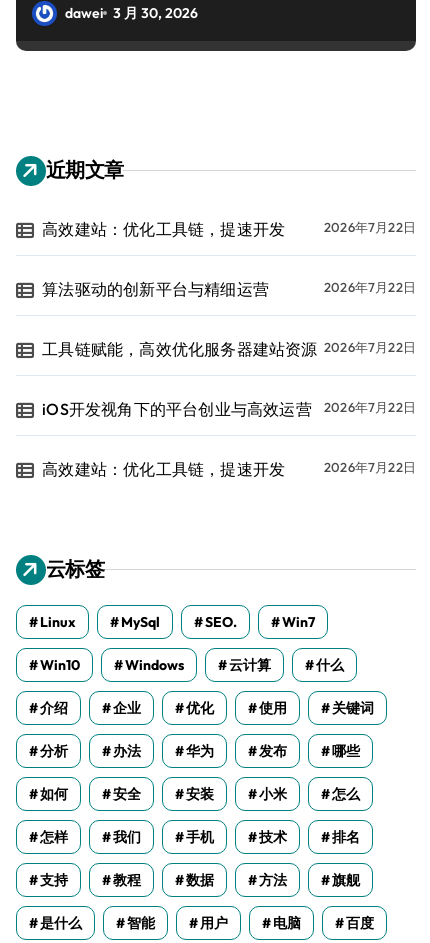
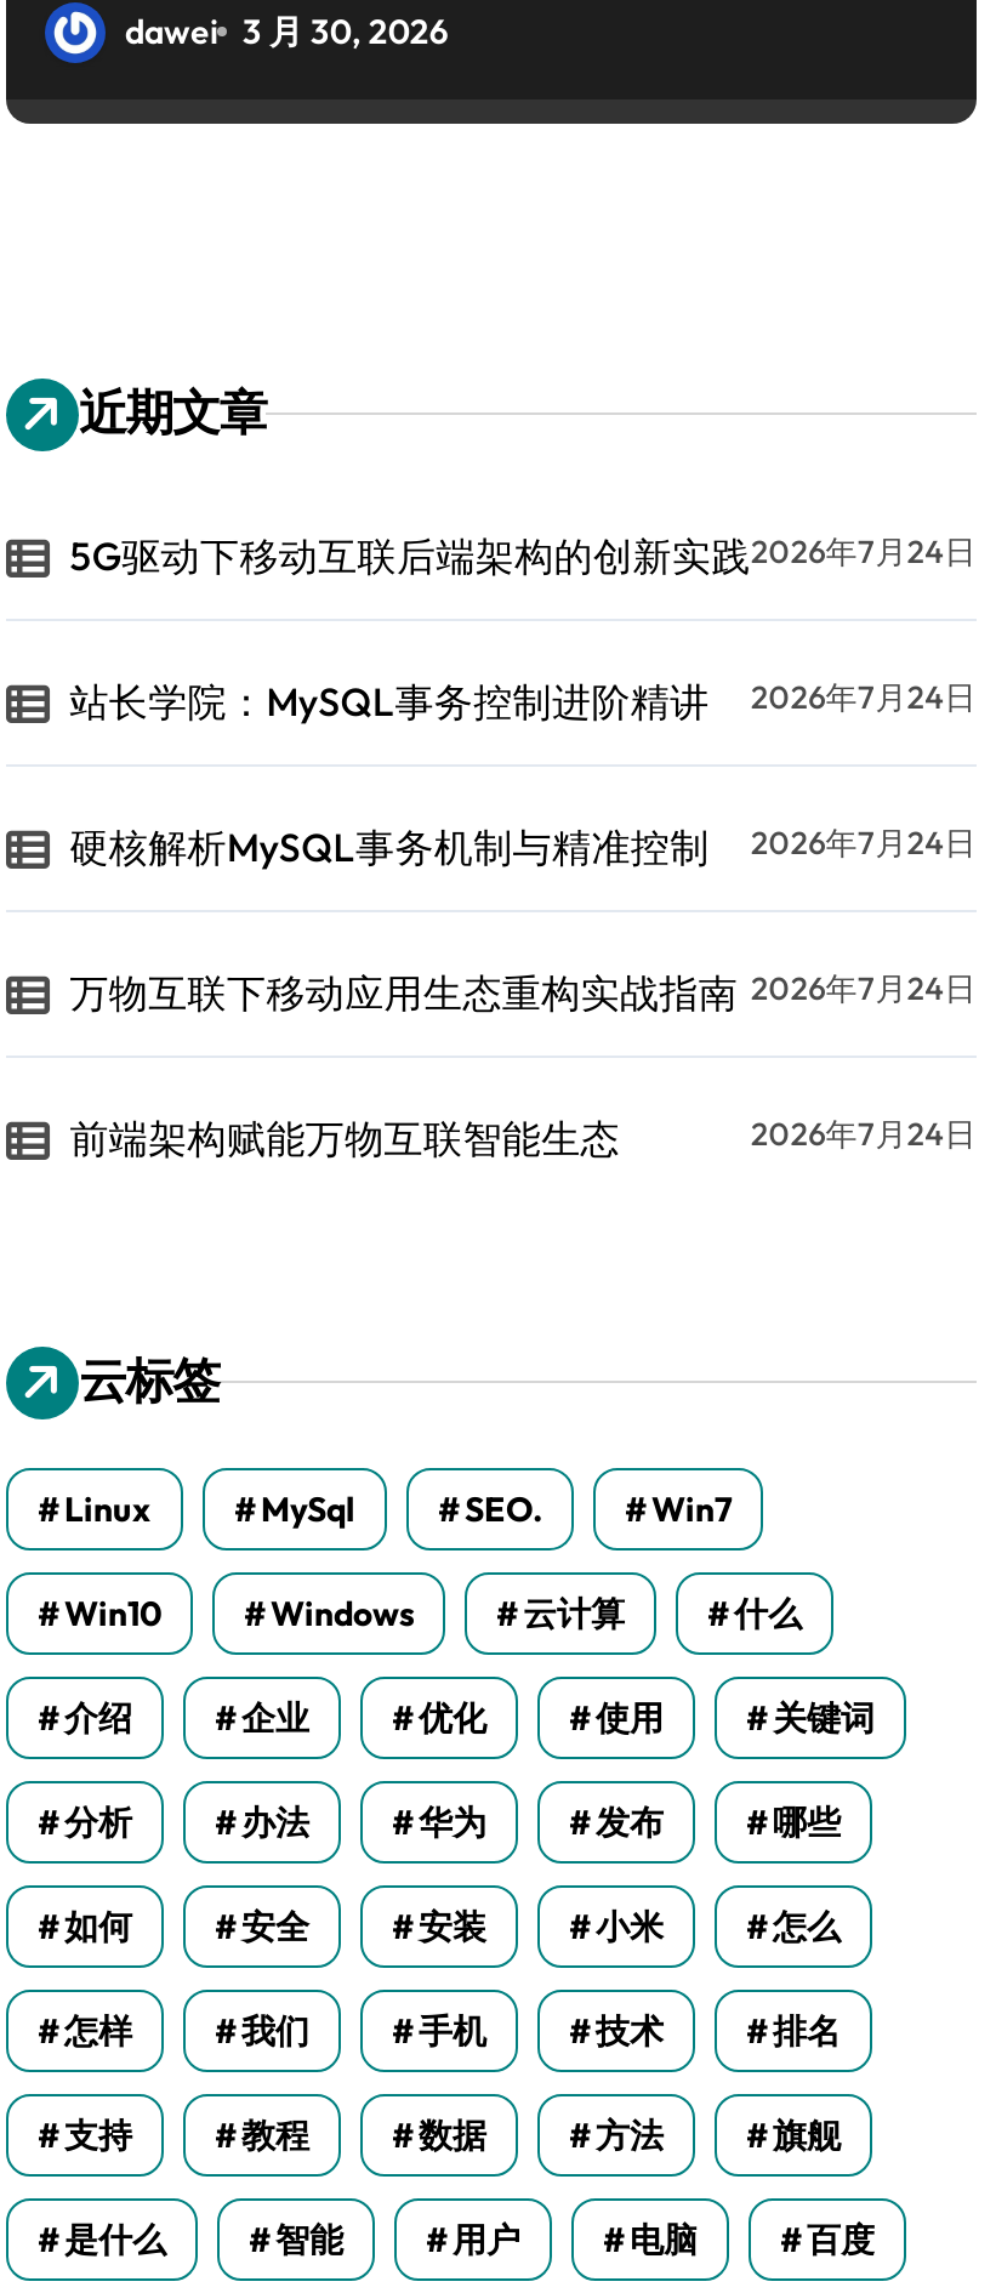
[42,219,416,239] 高效建站：优化工具链，提速开发 | 2026年7月22日 -> [70,531,977,580] 5G驱动下移动互联后端架构的创新实践2026年7月24日
[42,279,416,299] 算法驱动的创新平台与精细运营 | 2026年7月22日 -> [70,677,977,726] 站长学院：MySQL事务控制进阶精讲 | 2026年7月24日
[42,339,416,359] 工具链赋能，高效优化服务器建站资源 2026年7月22日 -> [70,823,977,871] 硬核解析MySQL事务机制与精准控制 | 2026年7月24日
[42,399,416,419] iOS开发视角下的平台创业与高效运营 | 2026年7月22日 -> [70,968,977,1017] 万物互联下移动应用生态重构实战指南 2026年7月24日
[42,459,416,479] 高效建站：优化工具链，提速开发 | 2026年7月22日 -> [70,1114,977,1162] 前端架构赋能万物互联智能生态 | 2026年7月24日

